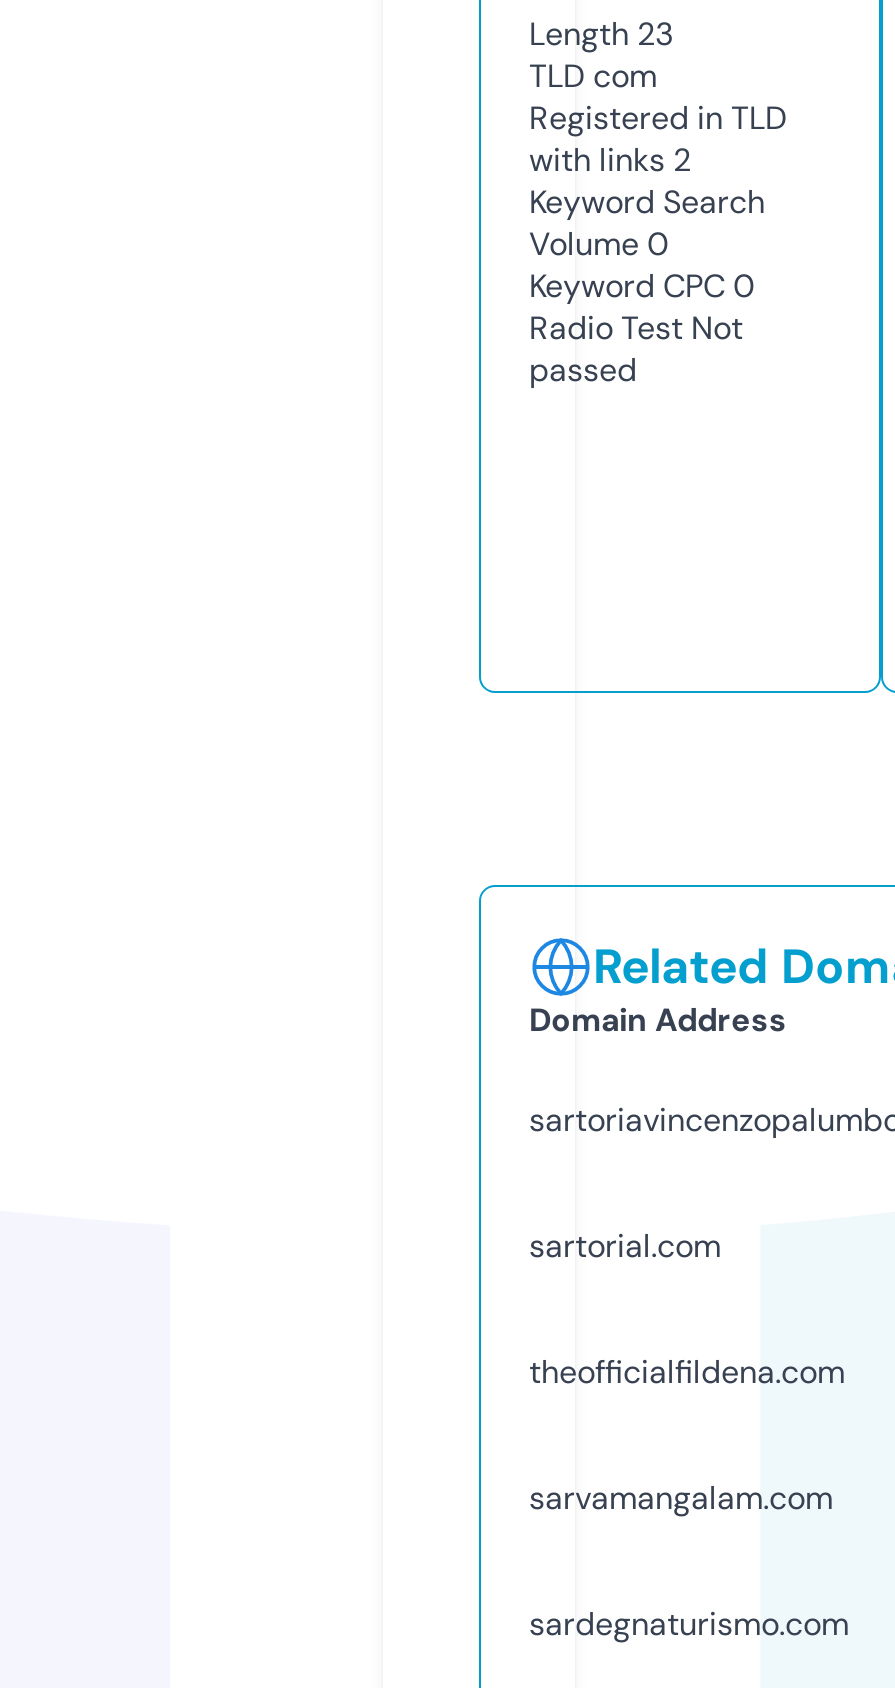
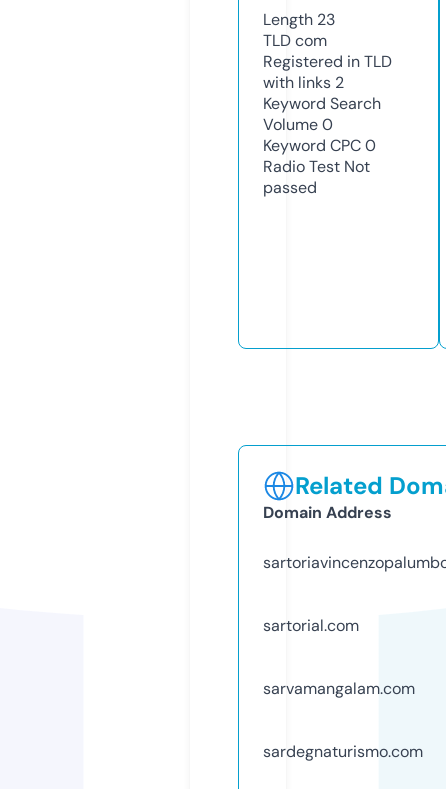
[529,1351,845,1393] theofficialfildena.com -> none

